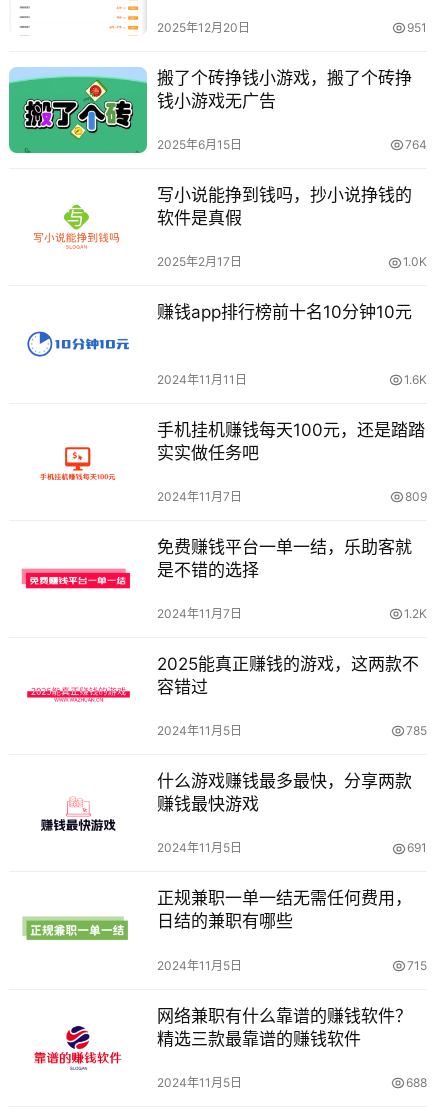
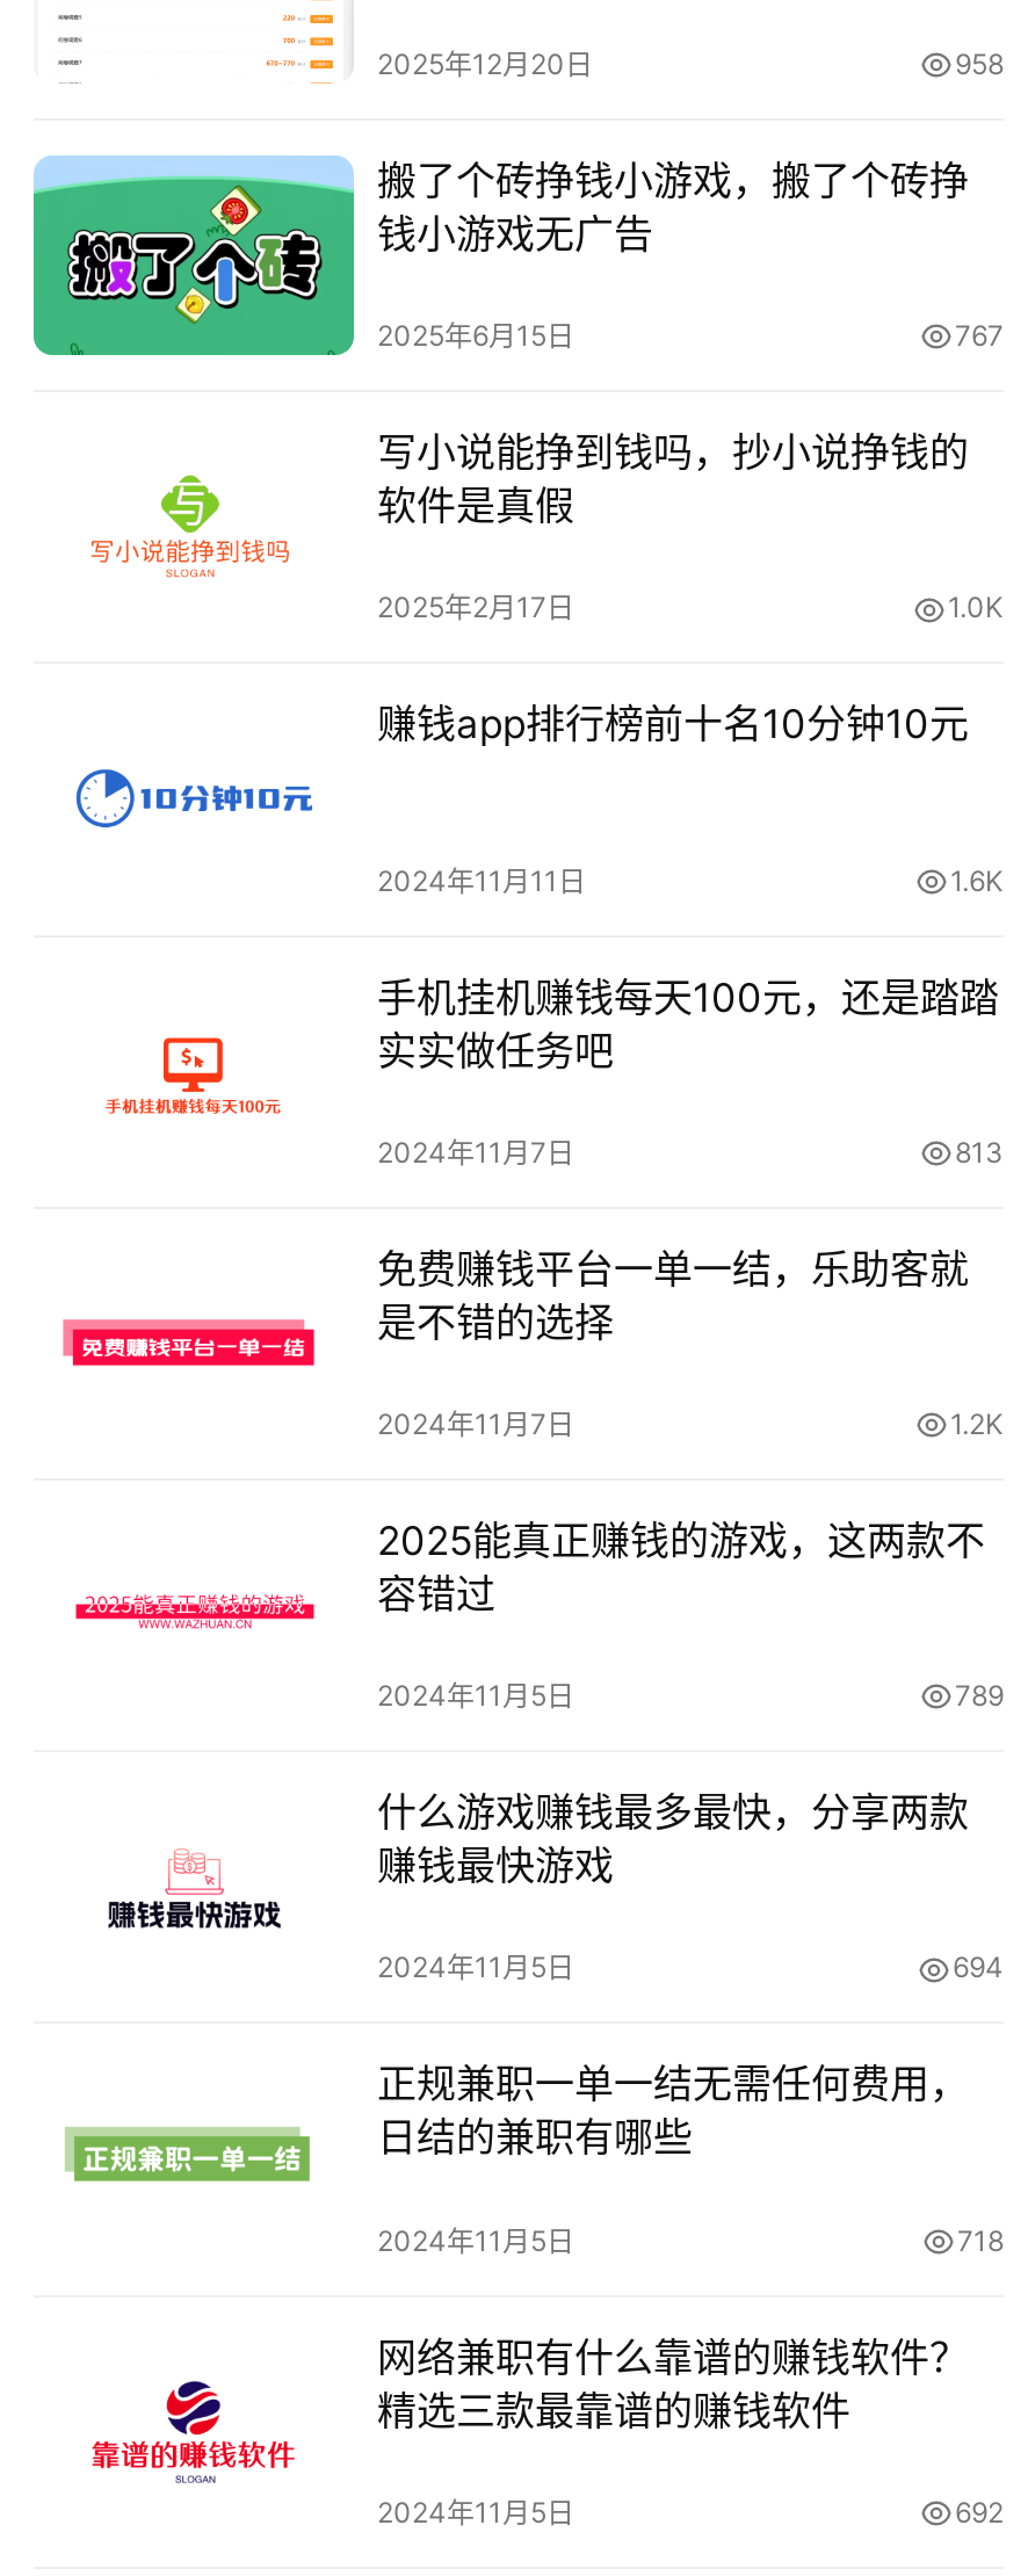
[407,20,427,35] 951 -> [955,46,1004,81] 958
[405,137,427,152] 764 -> [955,318,1004,353] 767
[405,489,427,504] 809 -> [955,1134,1004,1169] 813
[406,723,427,738] 785 -> [955,1678,1004,1713] 789
[407,840,427,855] 691 -> [953,1950,1004,1985] 694
[407,958,427,973] 715 -> [957,2222,1004,2257] 718
[406,1075,427,1090] 688 -> [955,2494,1004,2529] 692

